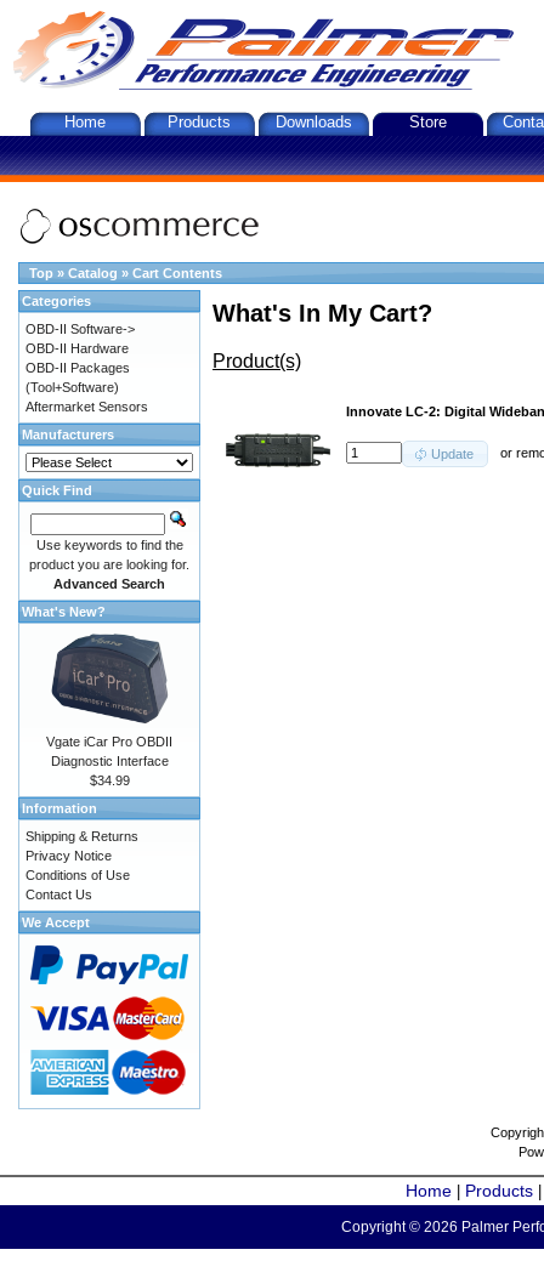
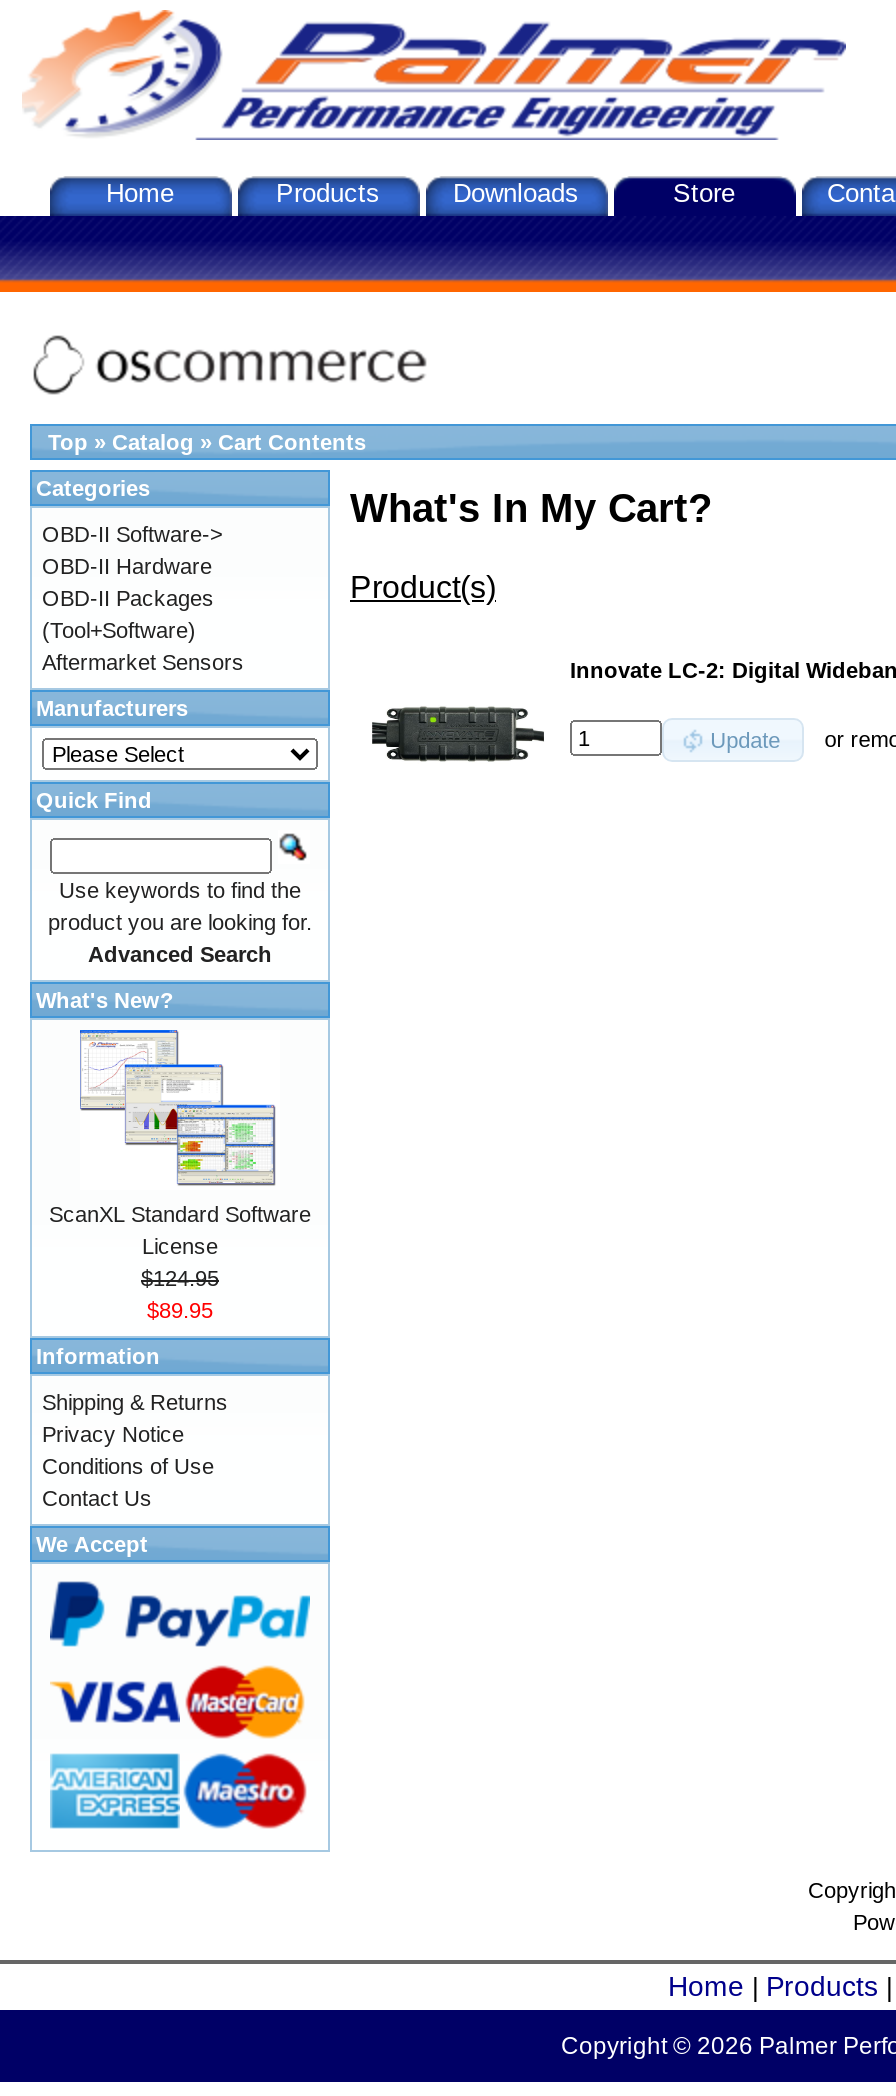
[46,630,172,788] [image] | Vgate iCar Pro OBDII | Diagnostic Interface | $34.99 -> [49,1028,311,1322] [image] | ScanXL Standard Software | License | $124.95 | $89.95

